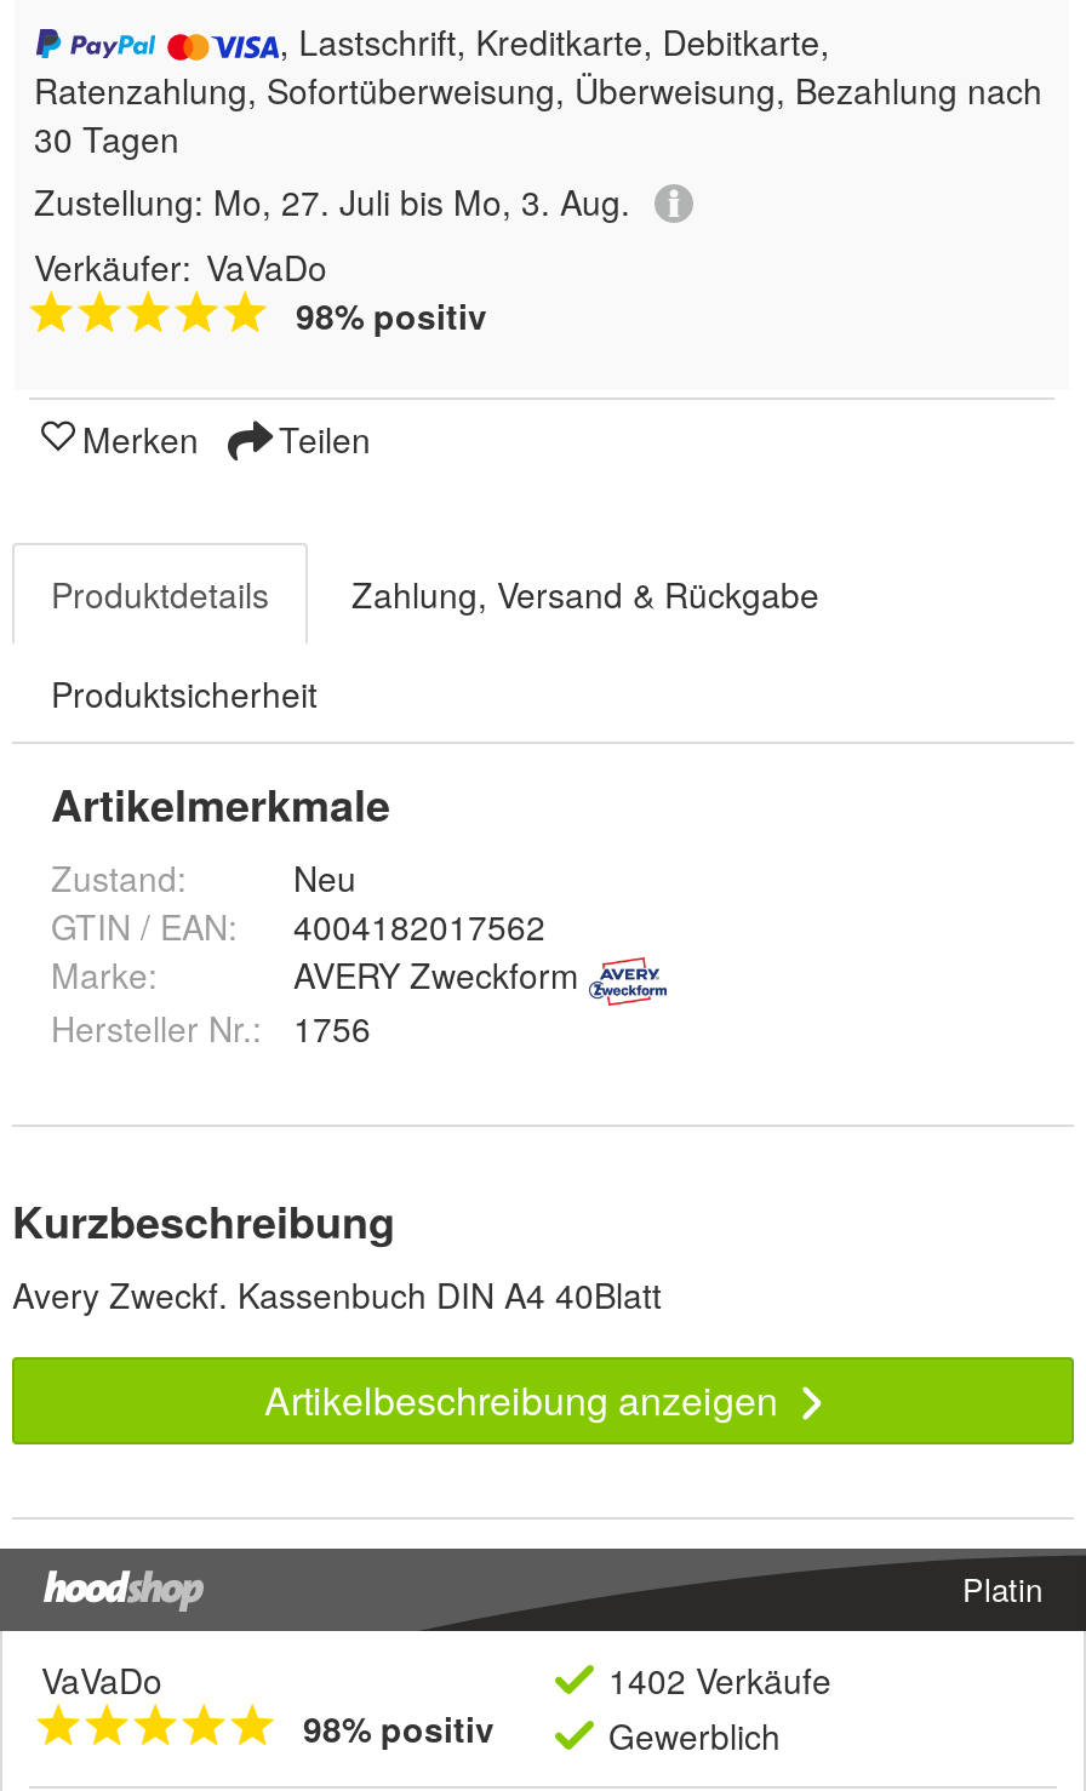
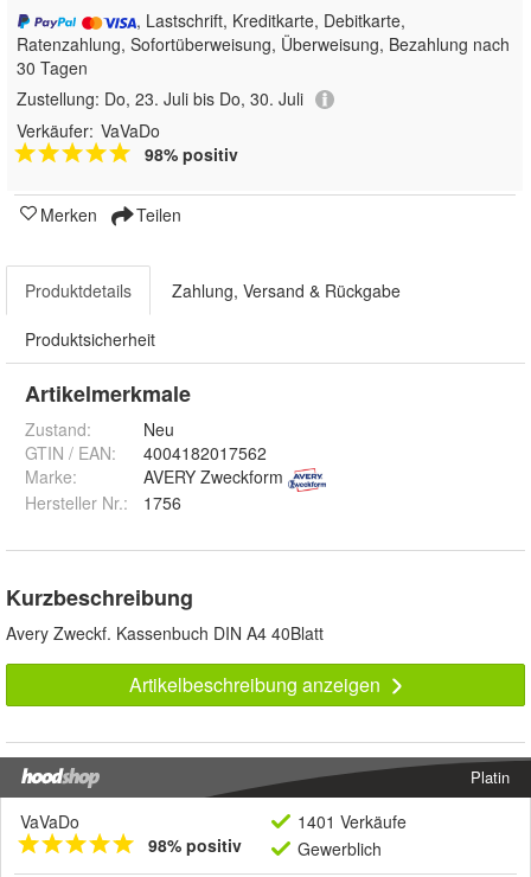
[34,177,630,225] Zustellung: Mo, 27. Juli bis Mo, 3. Aug. -> [17,87,303,110] Zustellung: Do, 23. Juli bis Do, 30. Juli
[608,1656,831,1704] 1402 Verkäufe -> [298,810,407,834] 1401 Verkäufe

